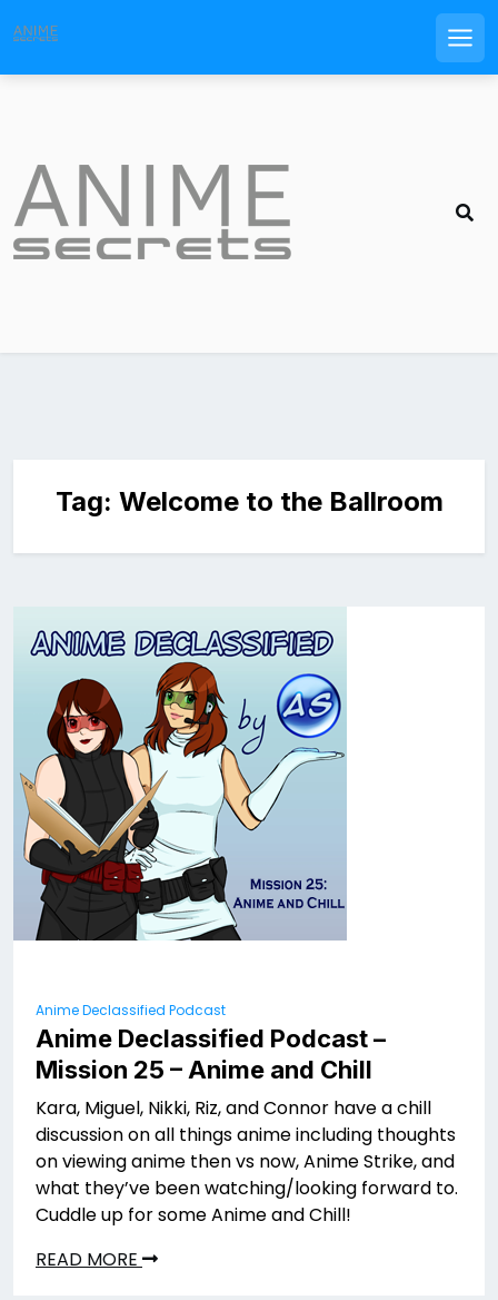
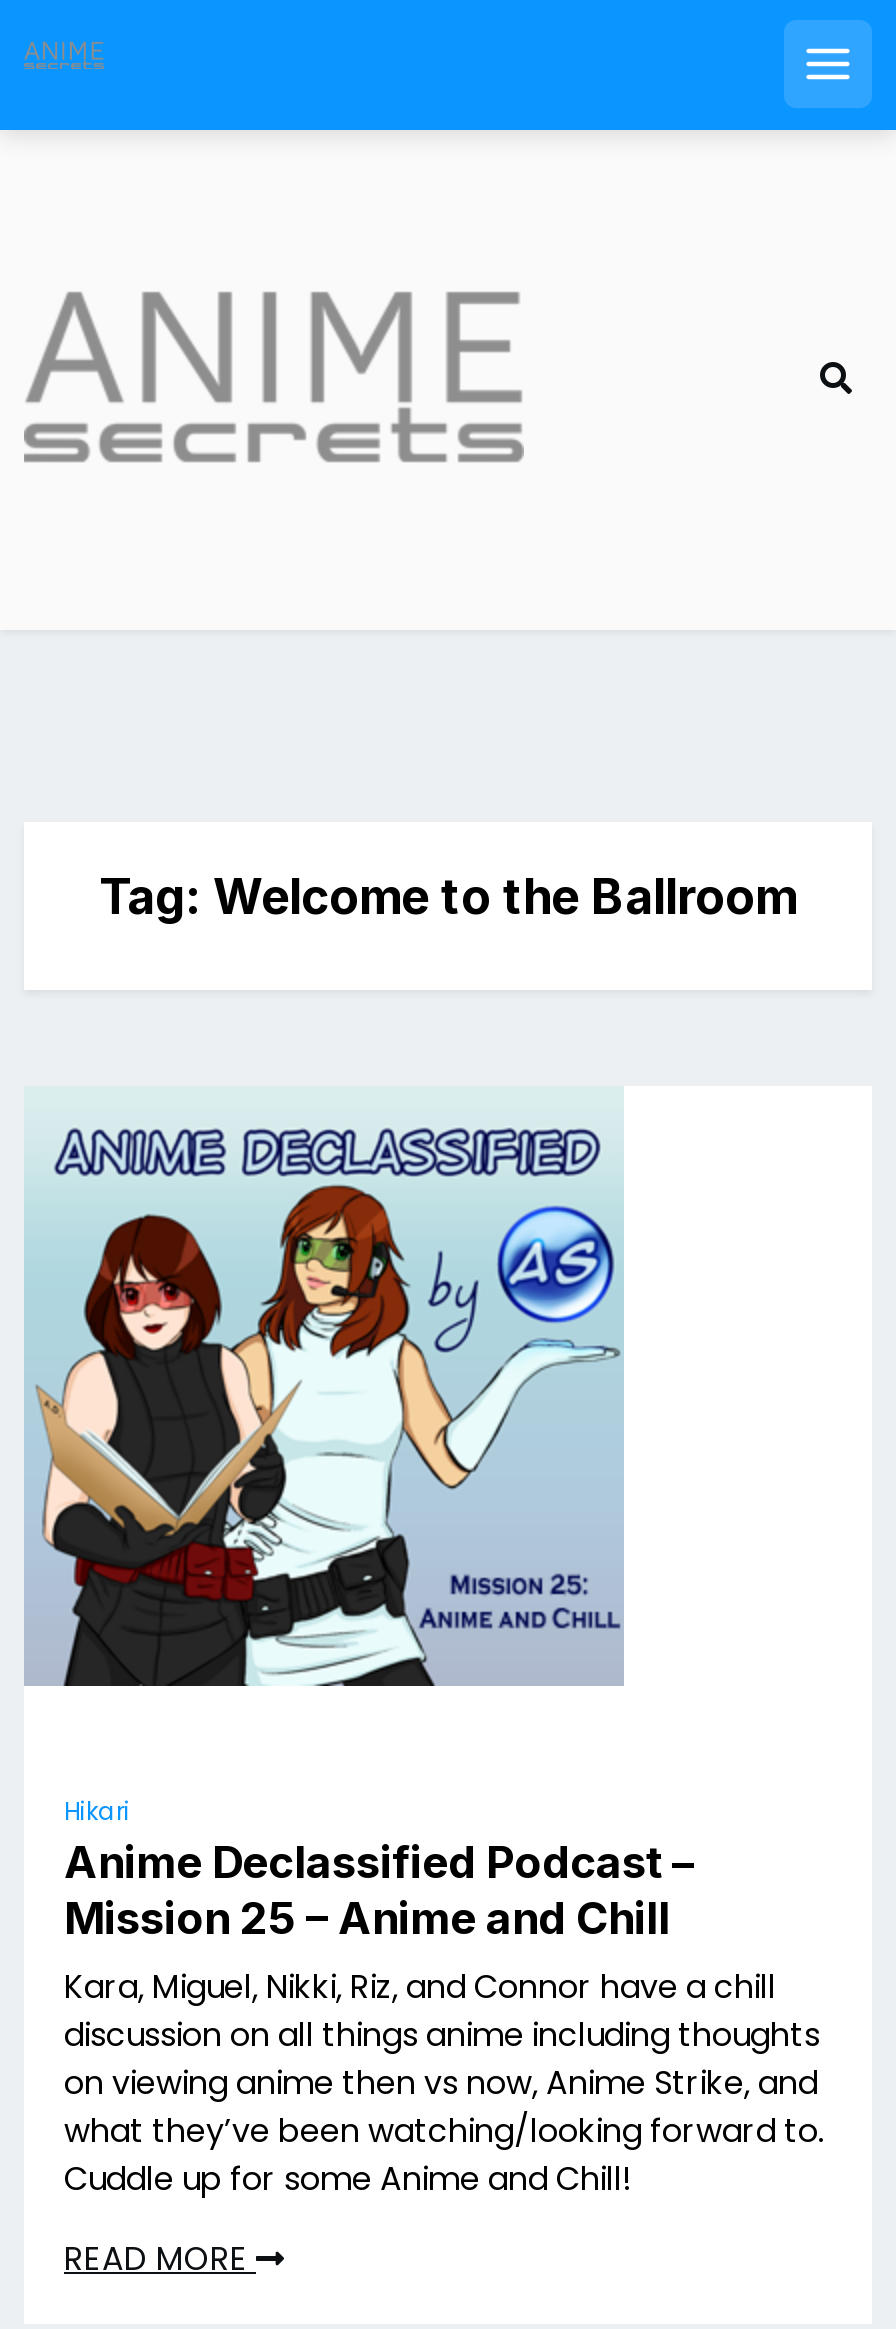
[36,1001,226,1020] Anime Declassified Podcast -> [64,1794,130,1828] Hikari

